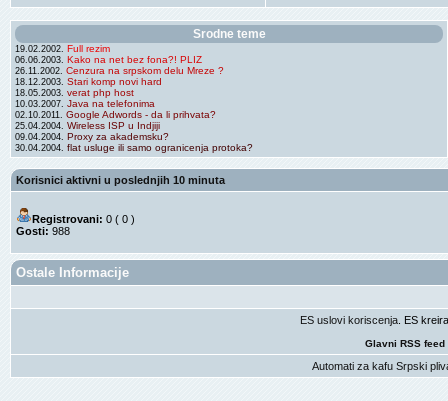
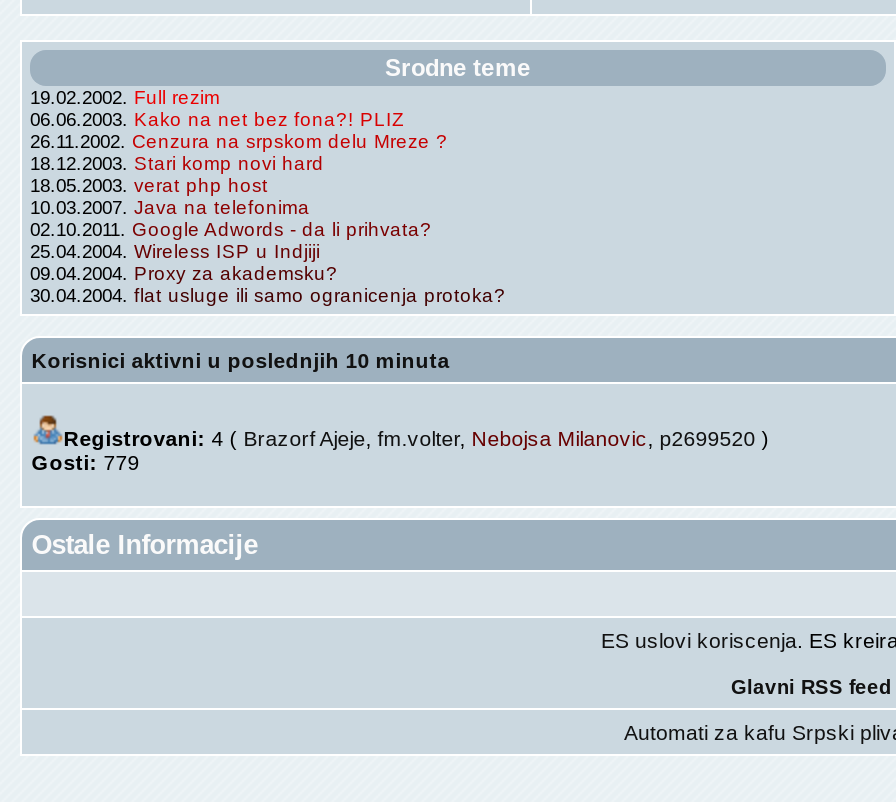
[16,213,135,237] Registrovani: 0 ( 0 ) | Gosti:988 -> [32,427,770,475] Registrovani: 4 (Brazorf Ajeje, fm.volter, Nebojsa Milanovic, p2699520) | Gosti:779

